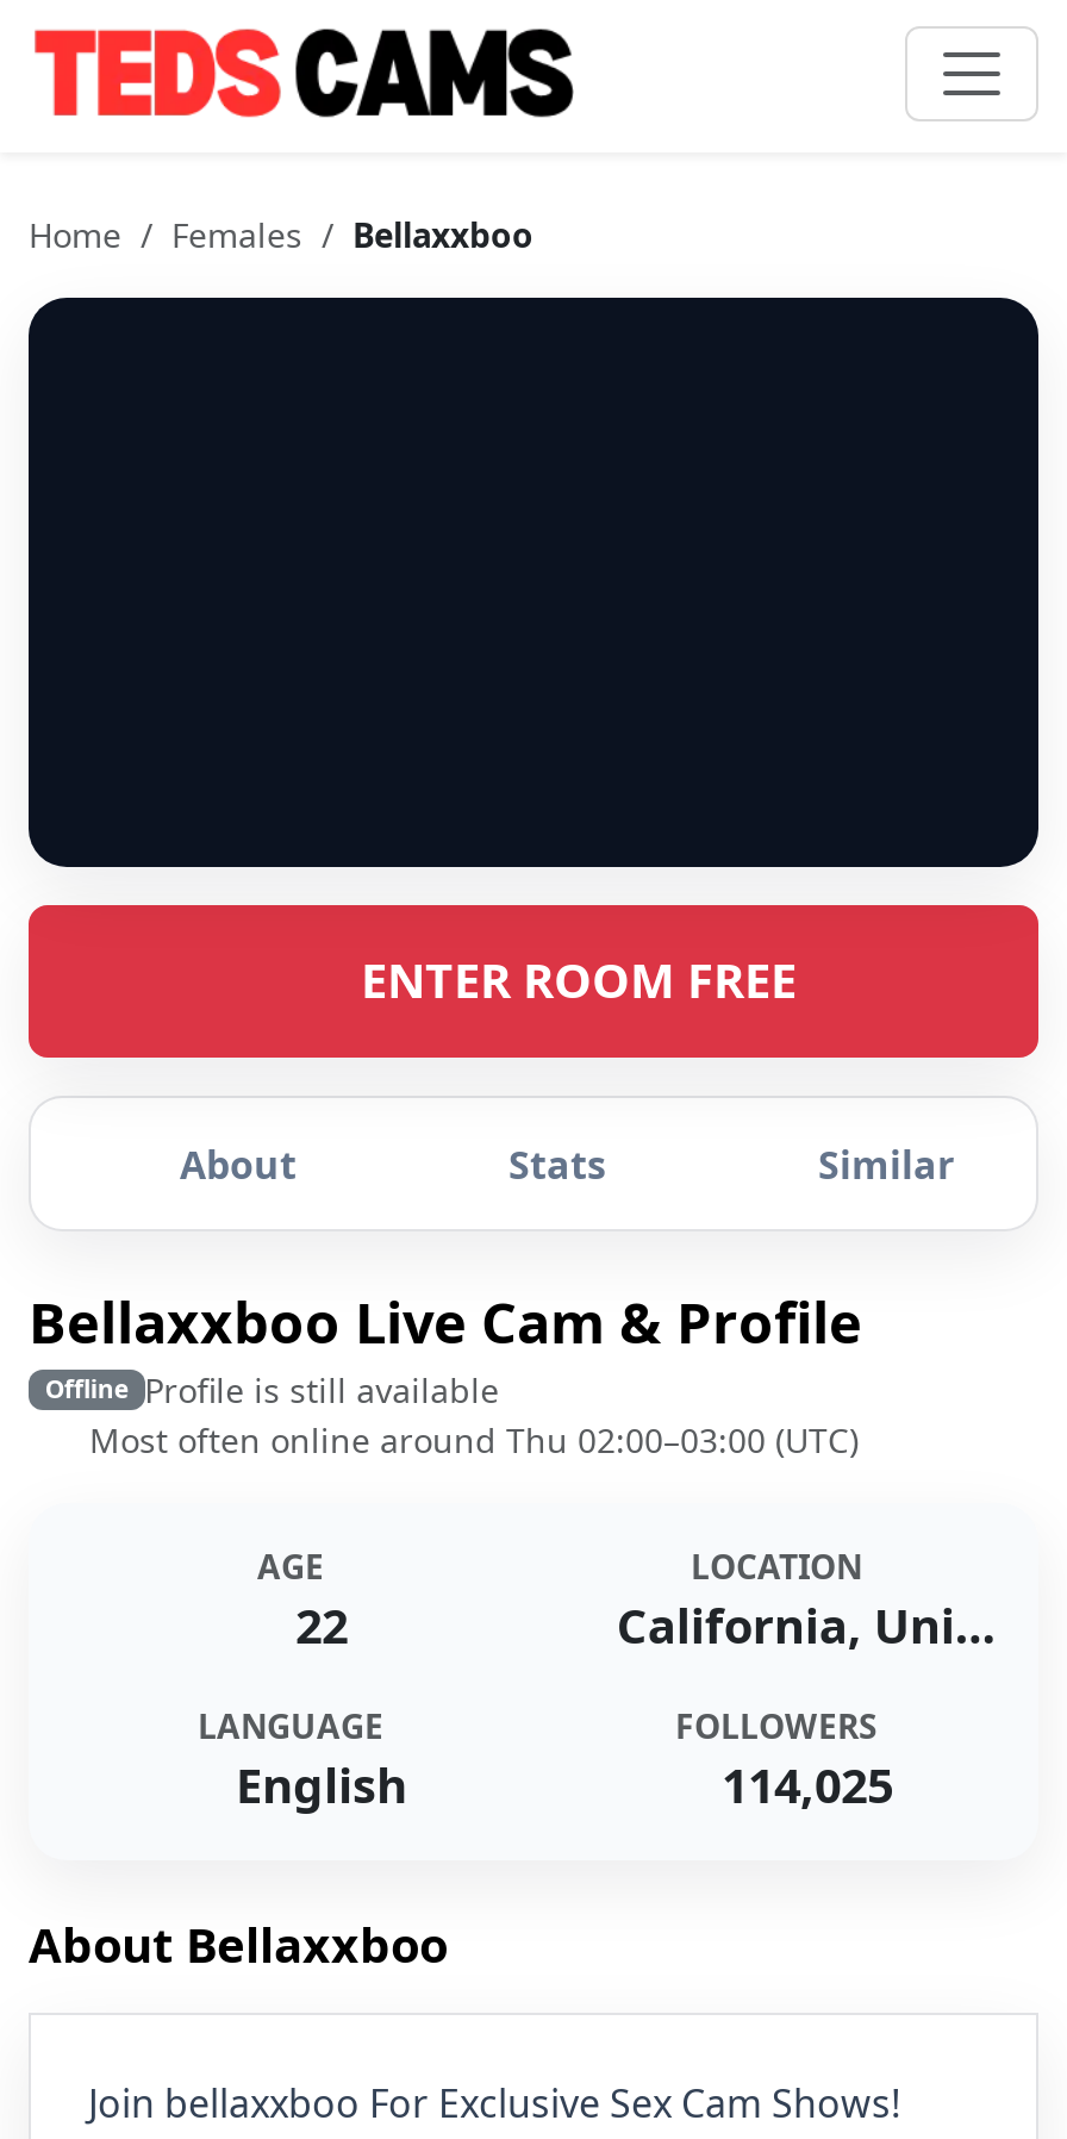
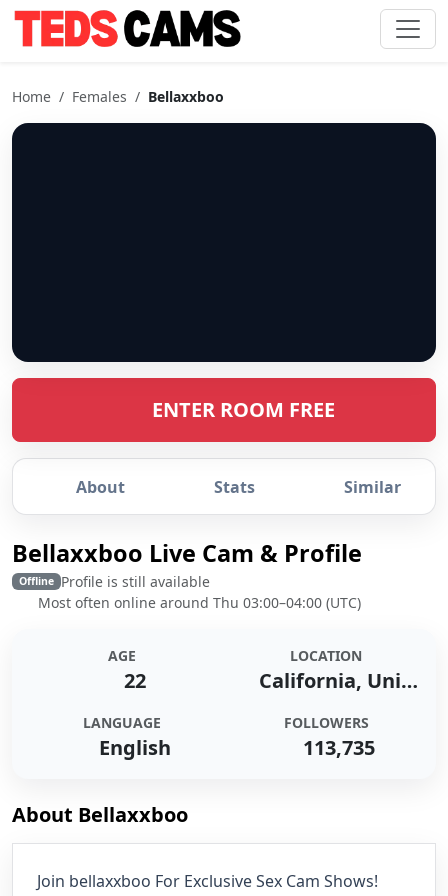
[80,1417,859,1462] Most often online around Thu 02:00–03:00 (UTC) -> [33,593,360,612] Most often online around Thu 03:00–04:00 (UTC)
[721,1753,893,1817] 114,025 -> [303,734,375,761] 113,735

